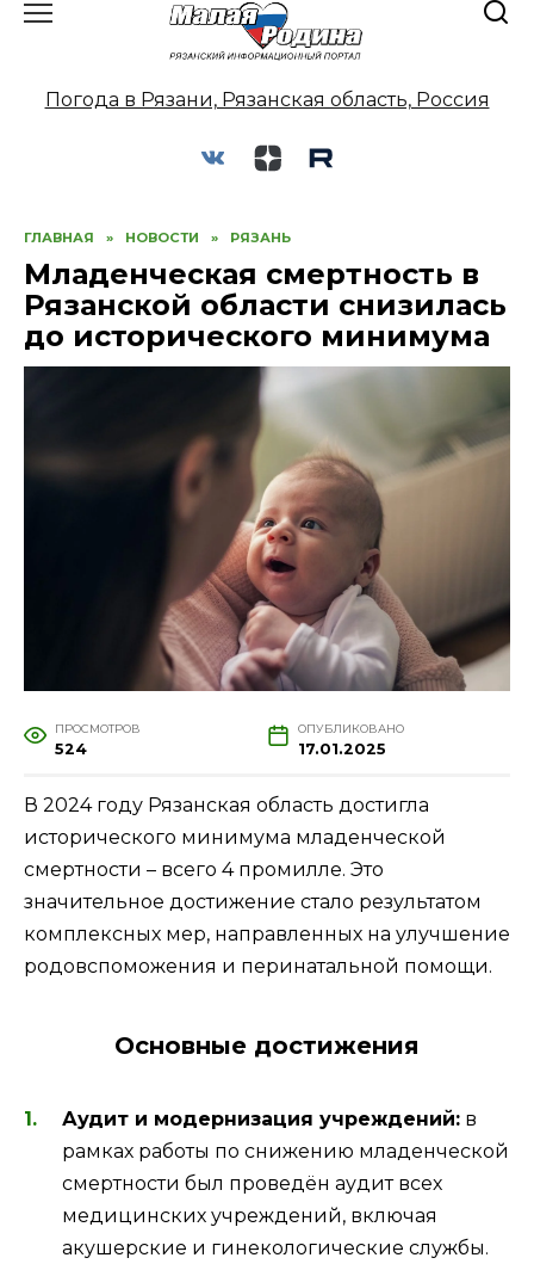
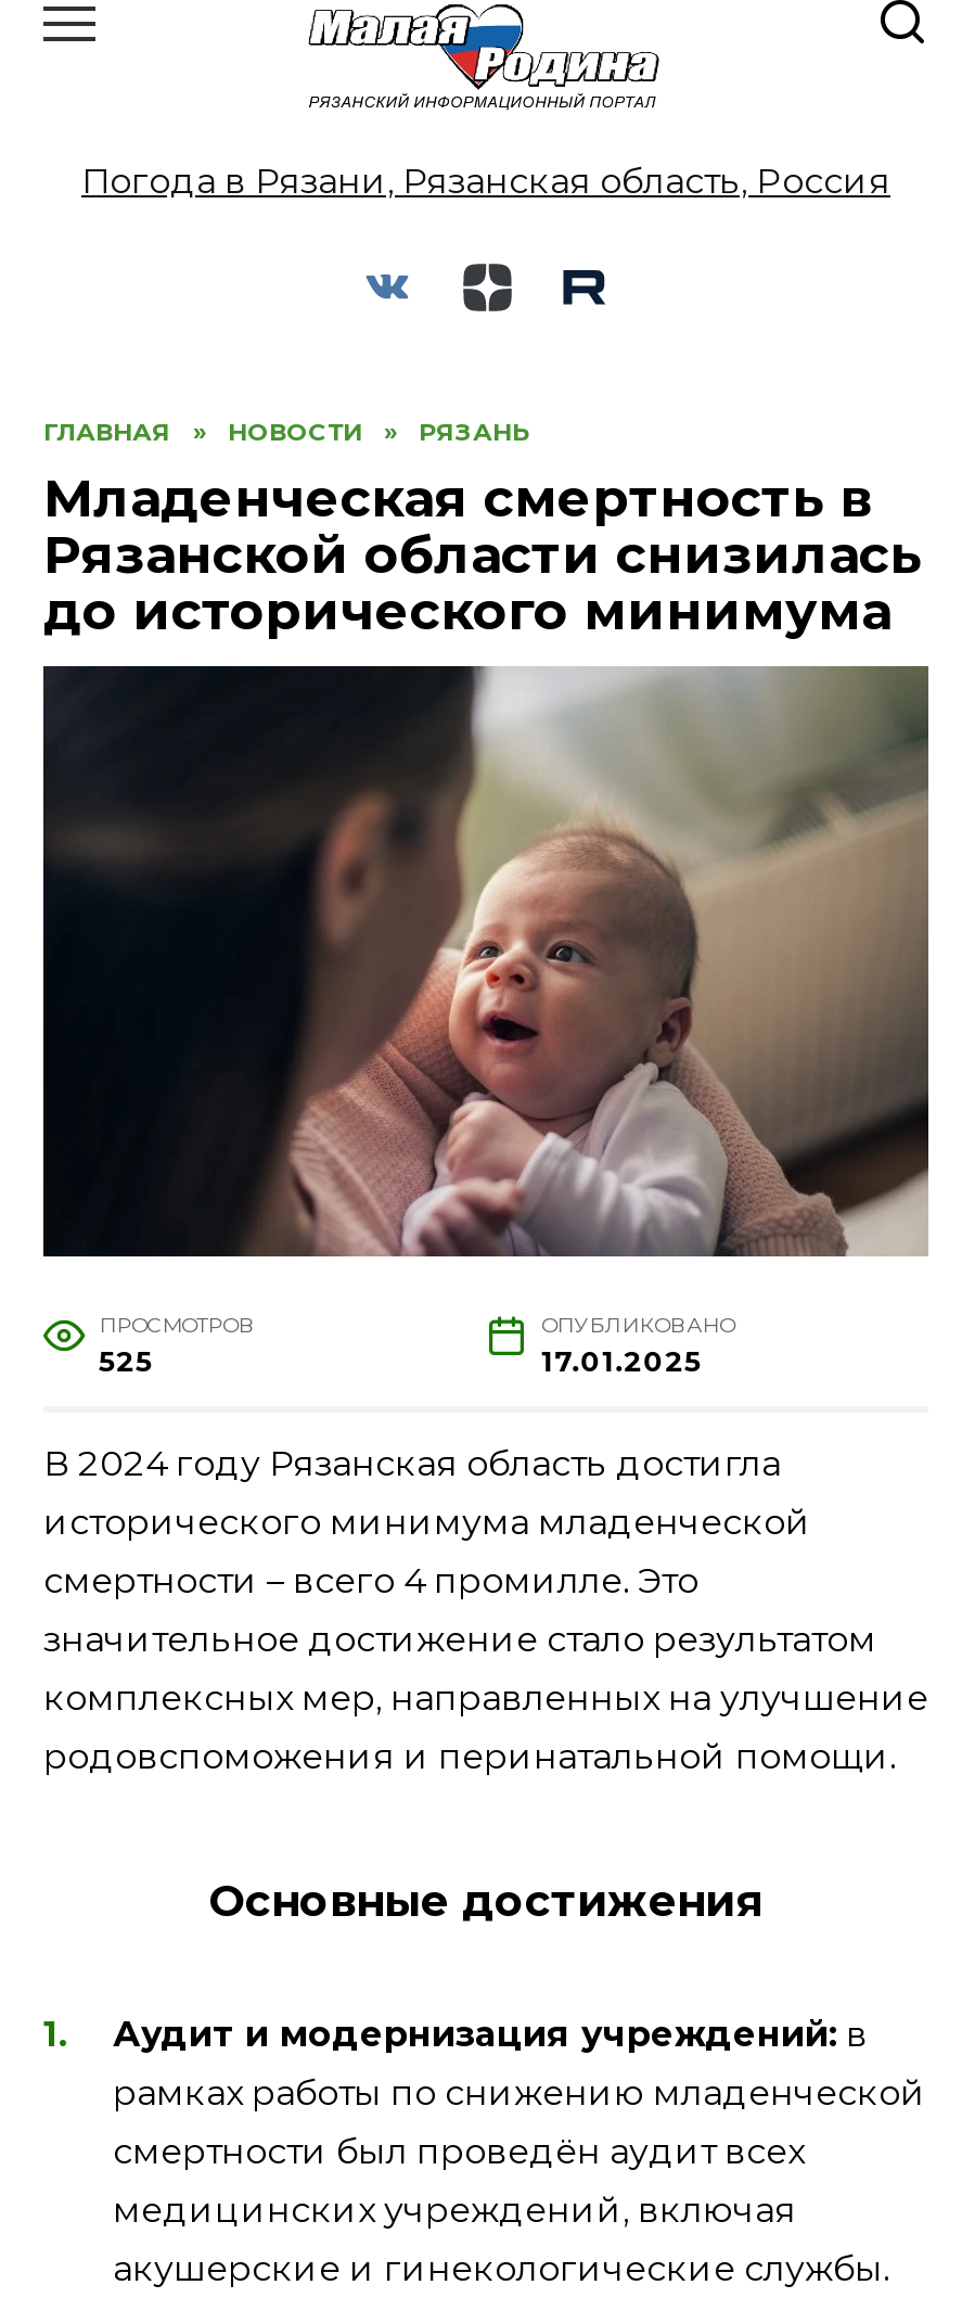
[54,740,87,757] 524 -> [99,1345,153,1377] 525

